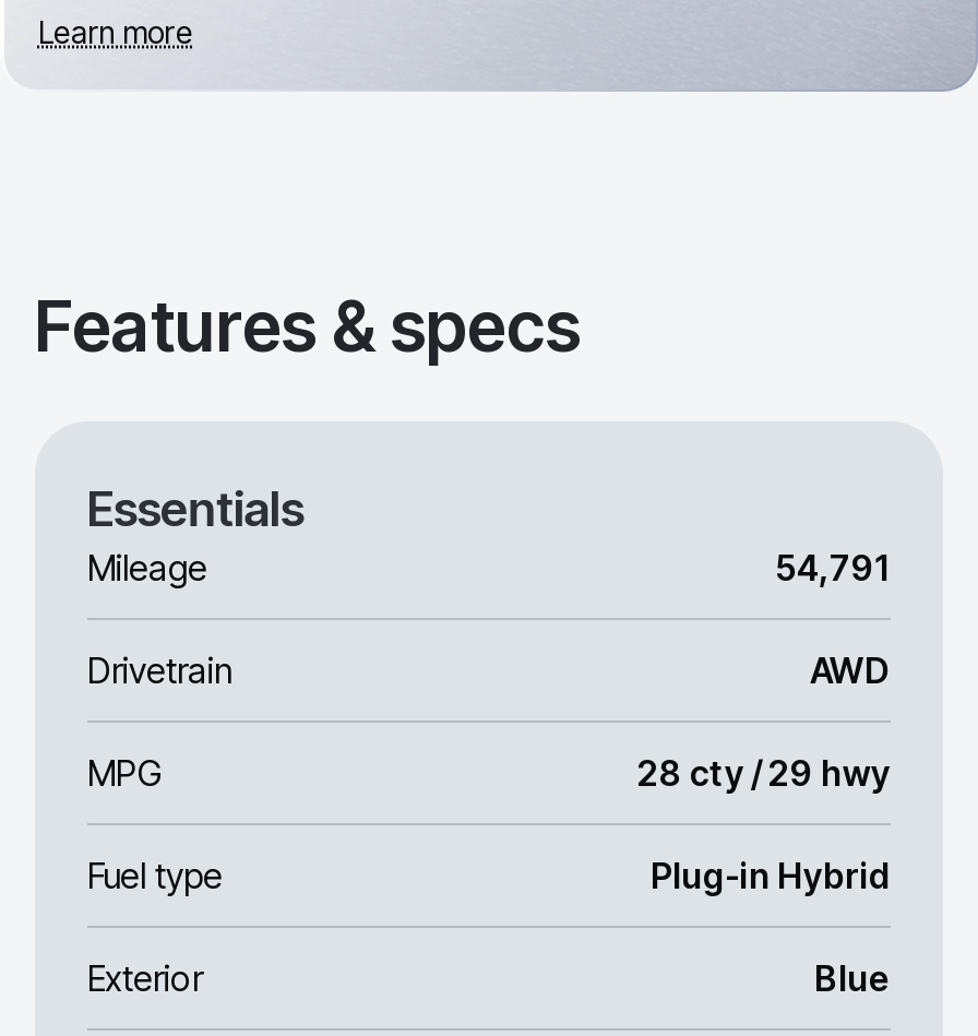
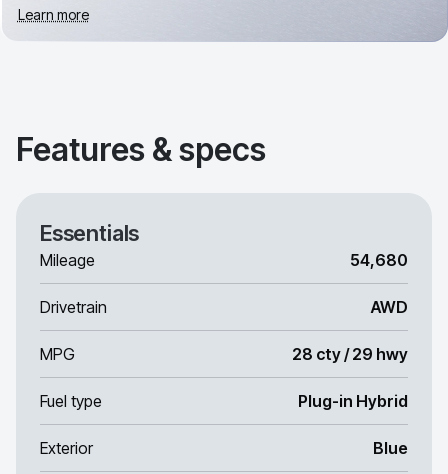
[775,546,891,590] 54,791 -> [350,250,408,270] 54,680

